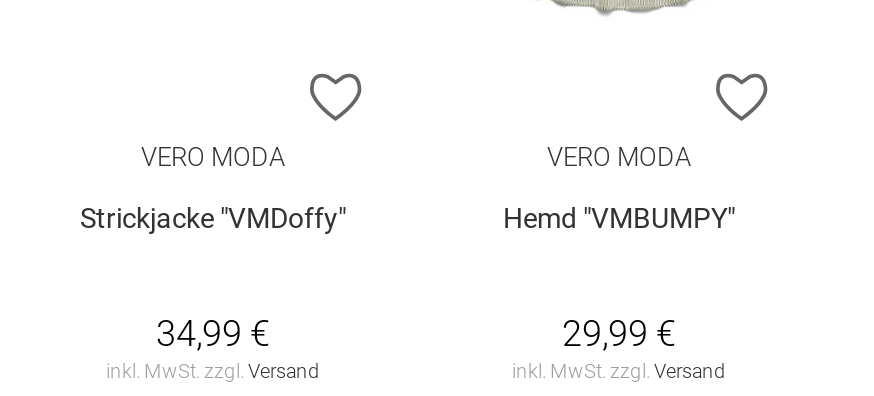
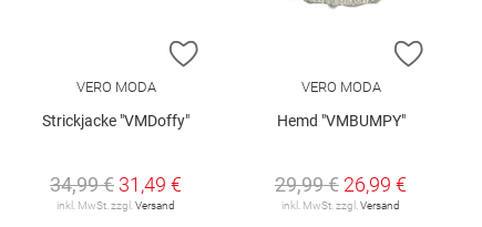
[156,312,270,354] 34,99 € -> [50,173,182,196] 34,99 € 31,49 €
[562,312,676,354] 29,99 € -> [275,173,407,196] 29,99 € 26,99 €

